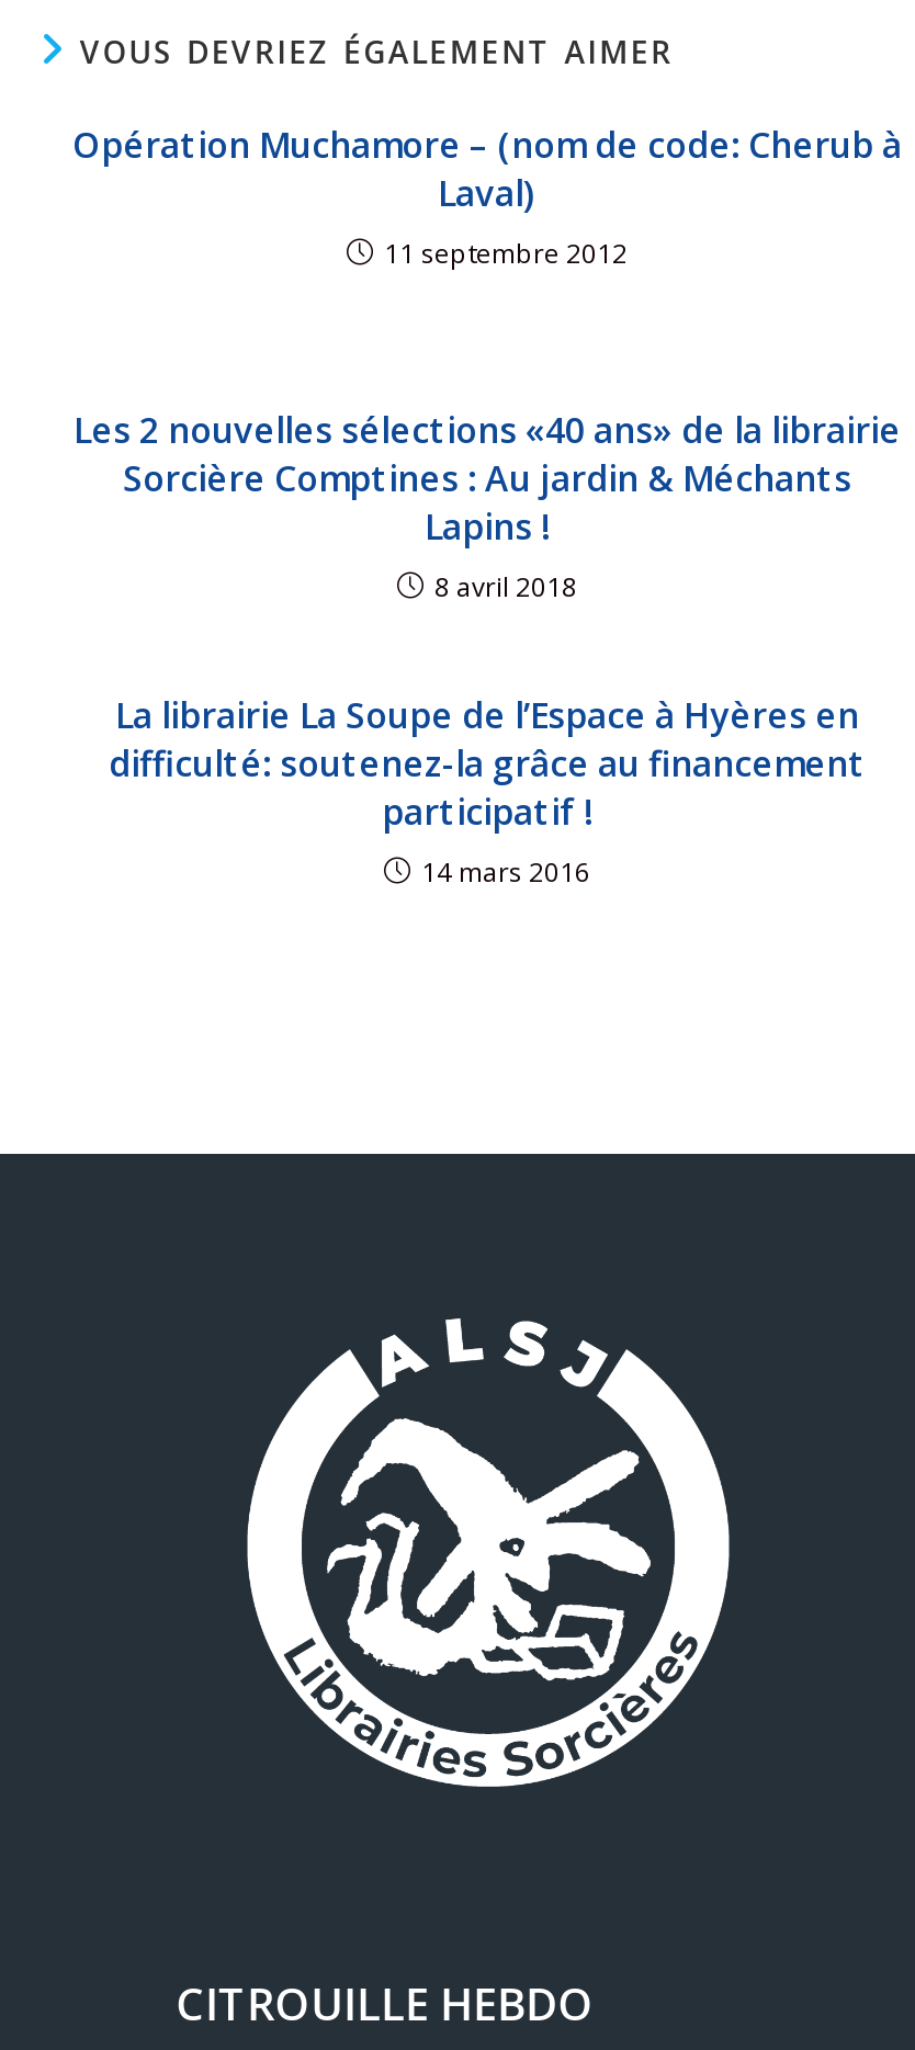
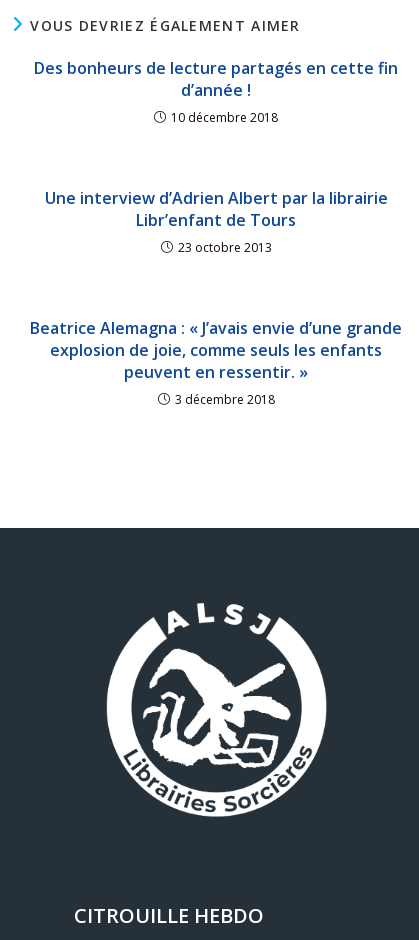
[72,121,902,272] Opération Muchamore – (nom de code: Cherub à | Laval) | 11 septembre 2012 -> [34,57,398,126] Des bonheurs de lecture partagés en cette fin | d’année ! | 10 décembre 2018
[74,406,901,605] Les 2 nouvelles sélections «40 ans» de la librairie | Sorcière Comptines : Au jardin & Méchants | Lapins ! | 8 avril 2018 -> [44,187,387,256] Une interview d’Adrien Albert par la librairie | Libr’enfant de Tours | 23 octobre 2013
[109,691,866,891] La librairie La Soupe de l’Espace à Hyères en | difficulté: soutenez-la grâce au financement | participatif ! | 14 mars 2016 -> [30,317,402,408] Beatrice Alemagna : « J’avais envie d’une grande | explosion de joie, comme seuls les enfants | peuvent en ressentir. » | 3 décembre 2018

